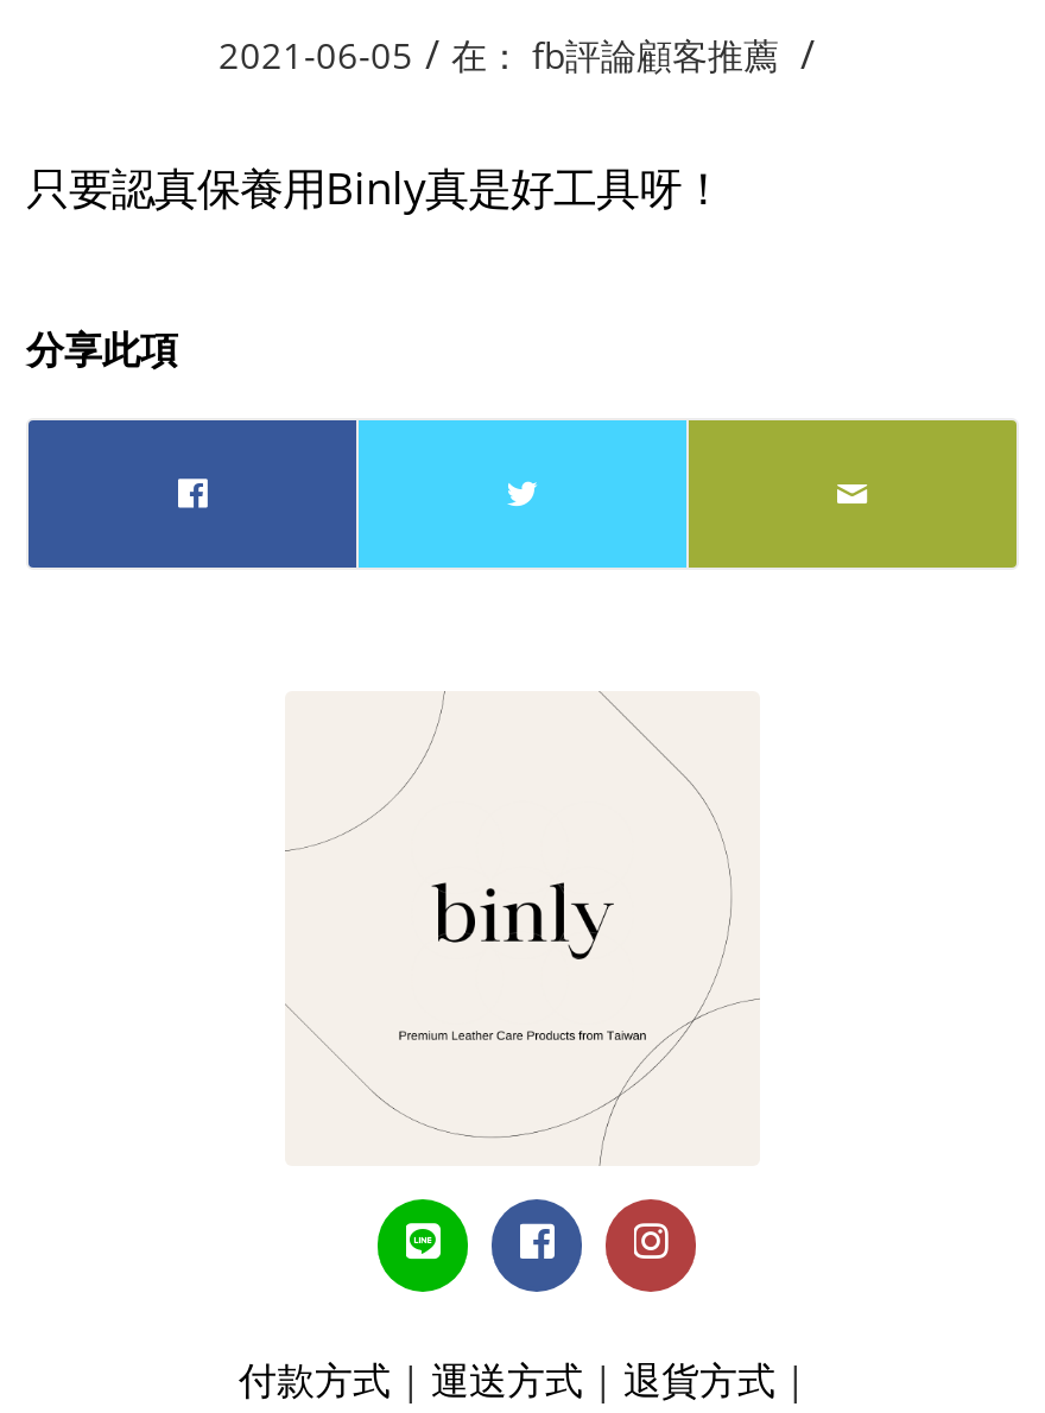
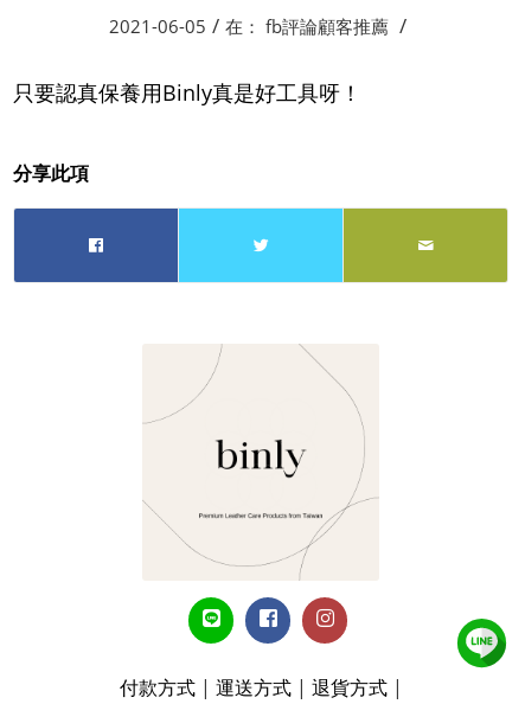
none -> [456,617,507,668] [image]

